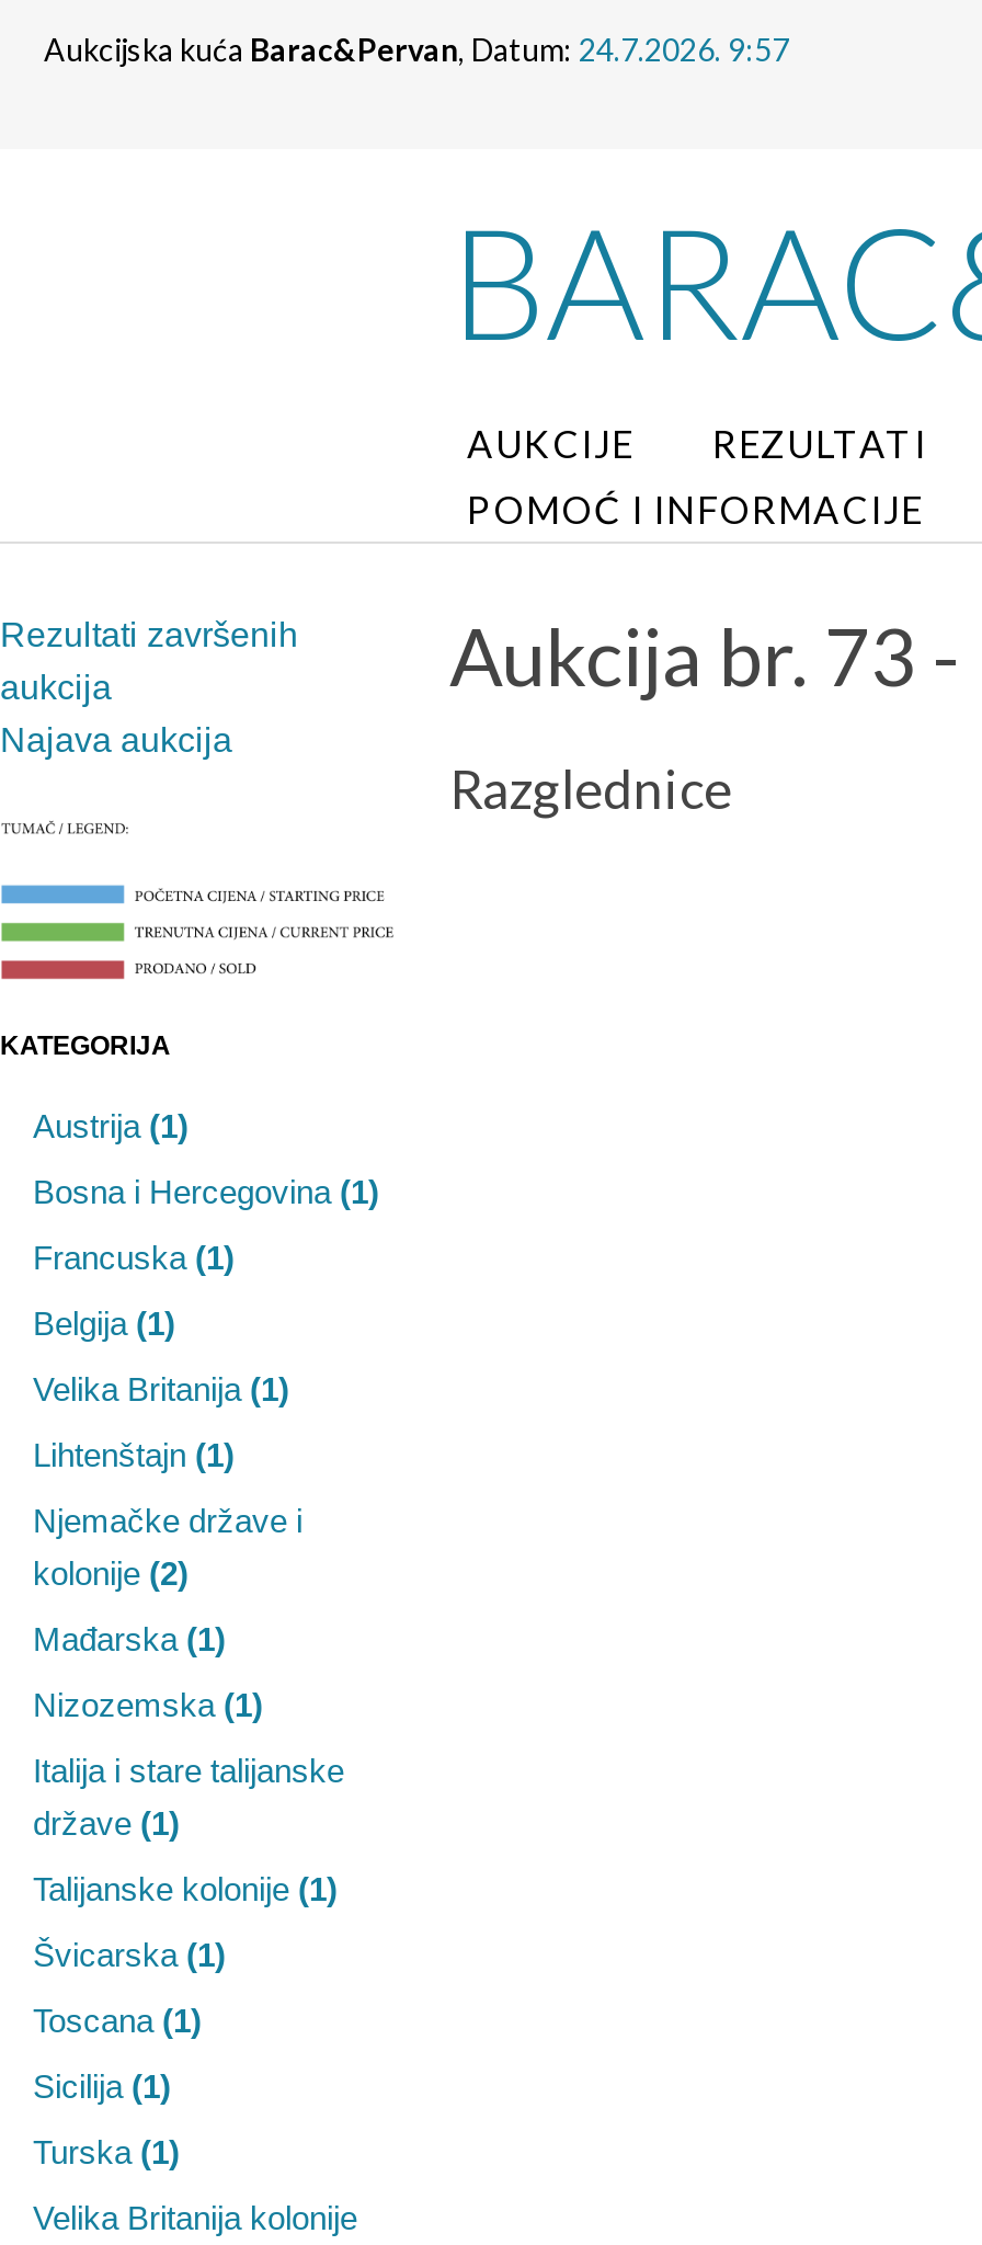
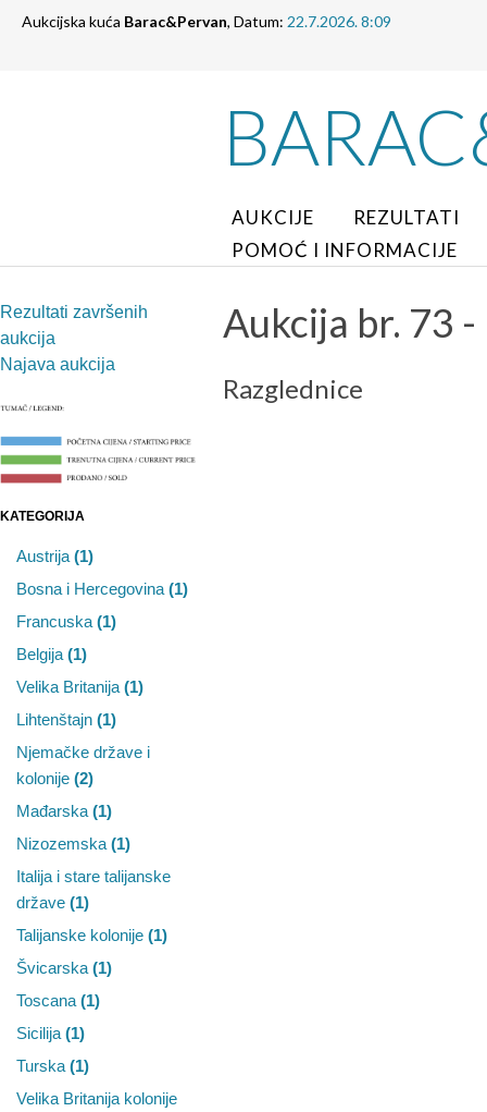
[44,31,789,68] Aukcijska kuća Barac&Pervan, Datum: 24.7.2026. 9:57 -> [22,12,391,30] Aukcijska kuća Barac&Pervan, Datum: 22.7.2026. 8:09

